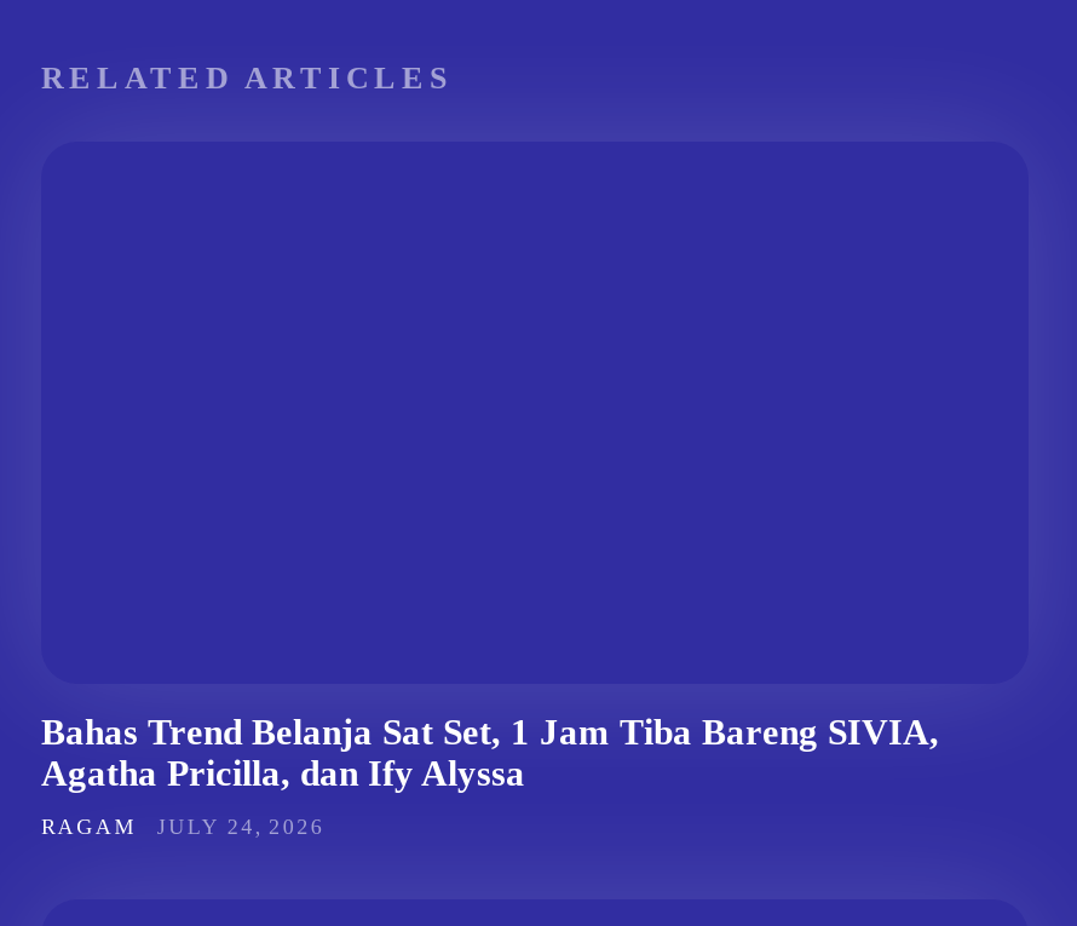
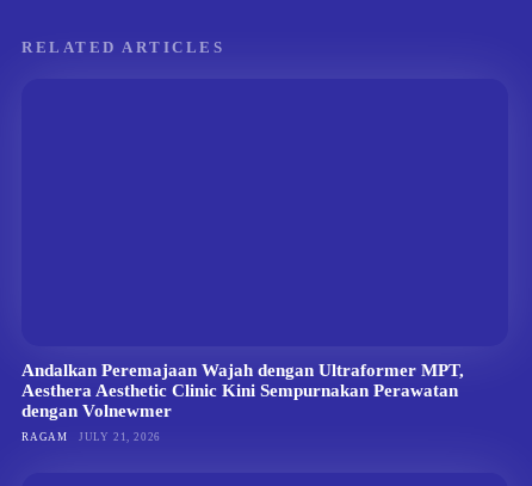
[41,713,939,793] Bahas Trend Belanja Sat Set, 1 Jam Tiba Bareng SIVIA, | Agatha Pricilla, dan Ify Alyssa -> [21,360,464,420] Andalkan Peremajaan Wajah dengan Ultraformer MPT, | Aesthera Aesthetic Clinic Kini Sempurnakan Perawatan | dengan Volnewmer
[41,814,325,839] RAGAM JULY 24, 2026 -> [21,431,161,443] RAGAM JULY 21, 2026

